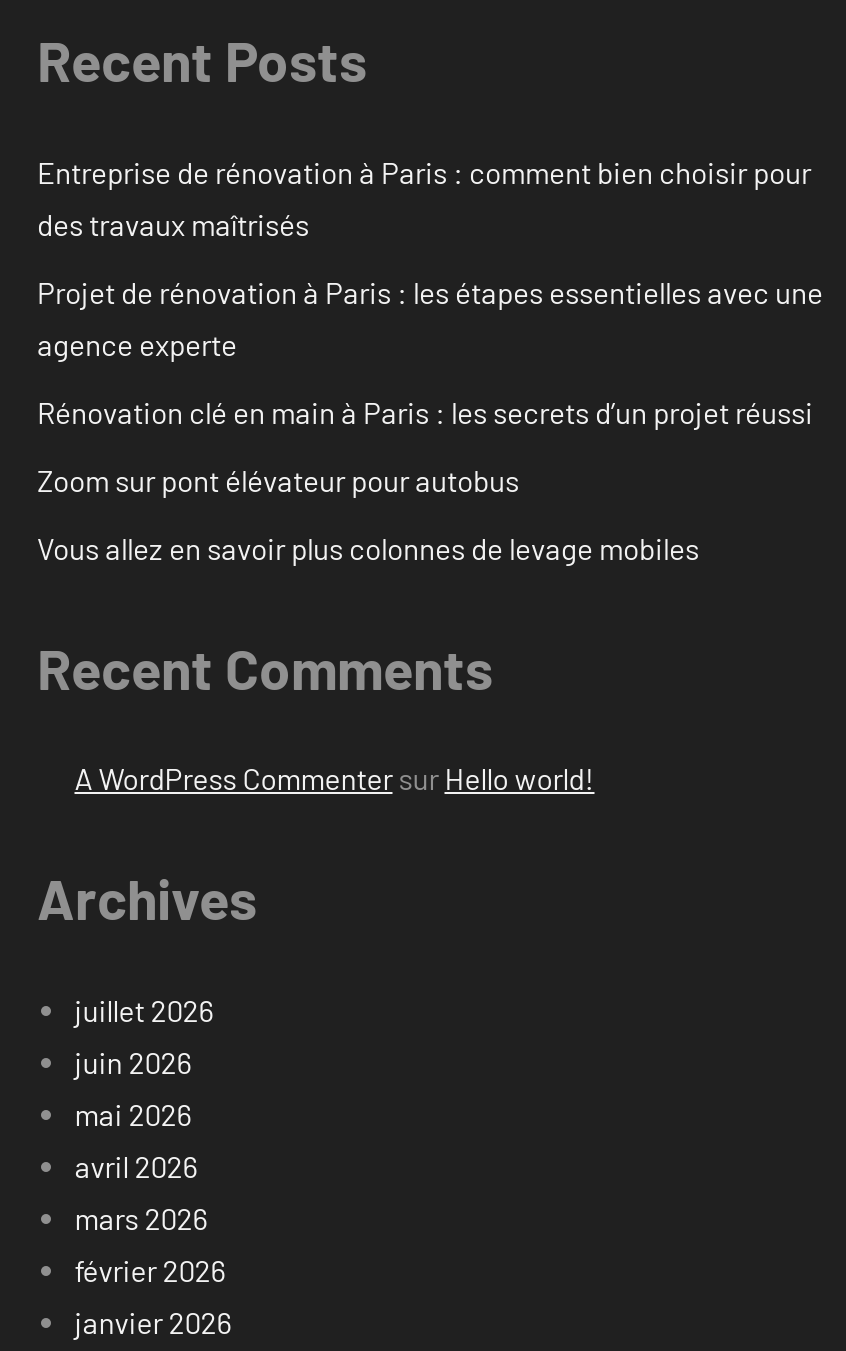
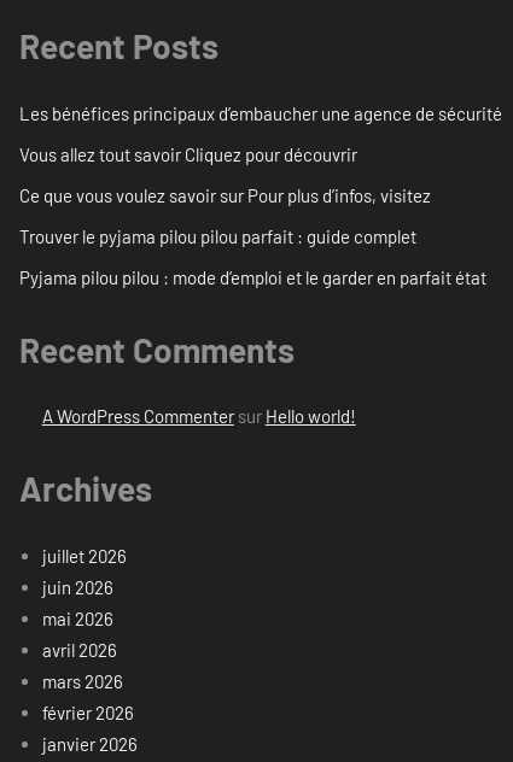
[37,154,811,242] Entreprise de rénovation à Paris : comment bien choisir pour | des travaux maîtrisés -> [19,102,502,124] Les bénéfices principaux d’embaucher une agence de sécurité
[37,274,823,362] Projet de rénovation à Paris : les étapes essentielles avec une | agence experte -> [19,143,357,165] Vous allez tout savoir Cliquez pour découvrir
[37,394,813,430] Rénovation clé en main à Paris : les secrets d’un projet réussi -> [19,184,431,206] Ce que vous voulez savoir sur Pour plus d’infos, visitez
[37,462,519,498] Zoom sur pont élévateur pour autobus -> [19,225,416,247] Trouver le pyjama pilou pilou parfait : guide complet
[37,530,699,566] Vous allez en savoir plus colonnes de levage mobiles -> [19,266,486,288] Pyjama pilou pilou : mode d’emploi et le garder en parfait état

